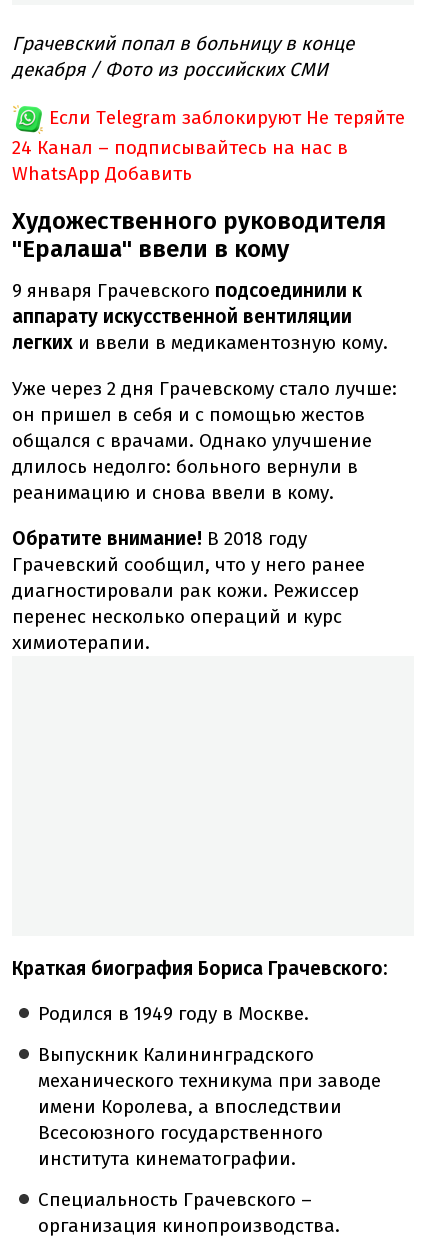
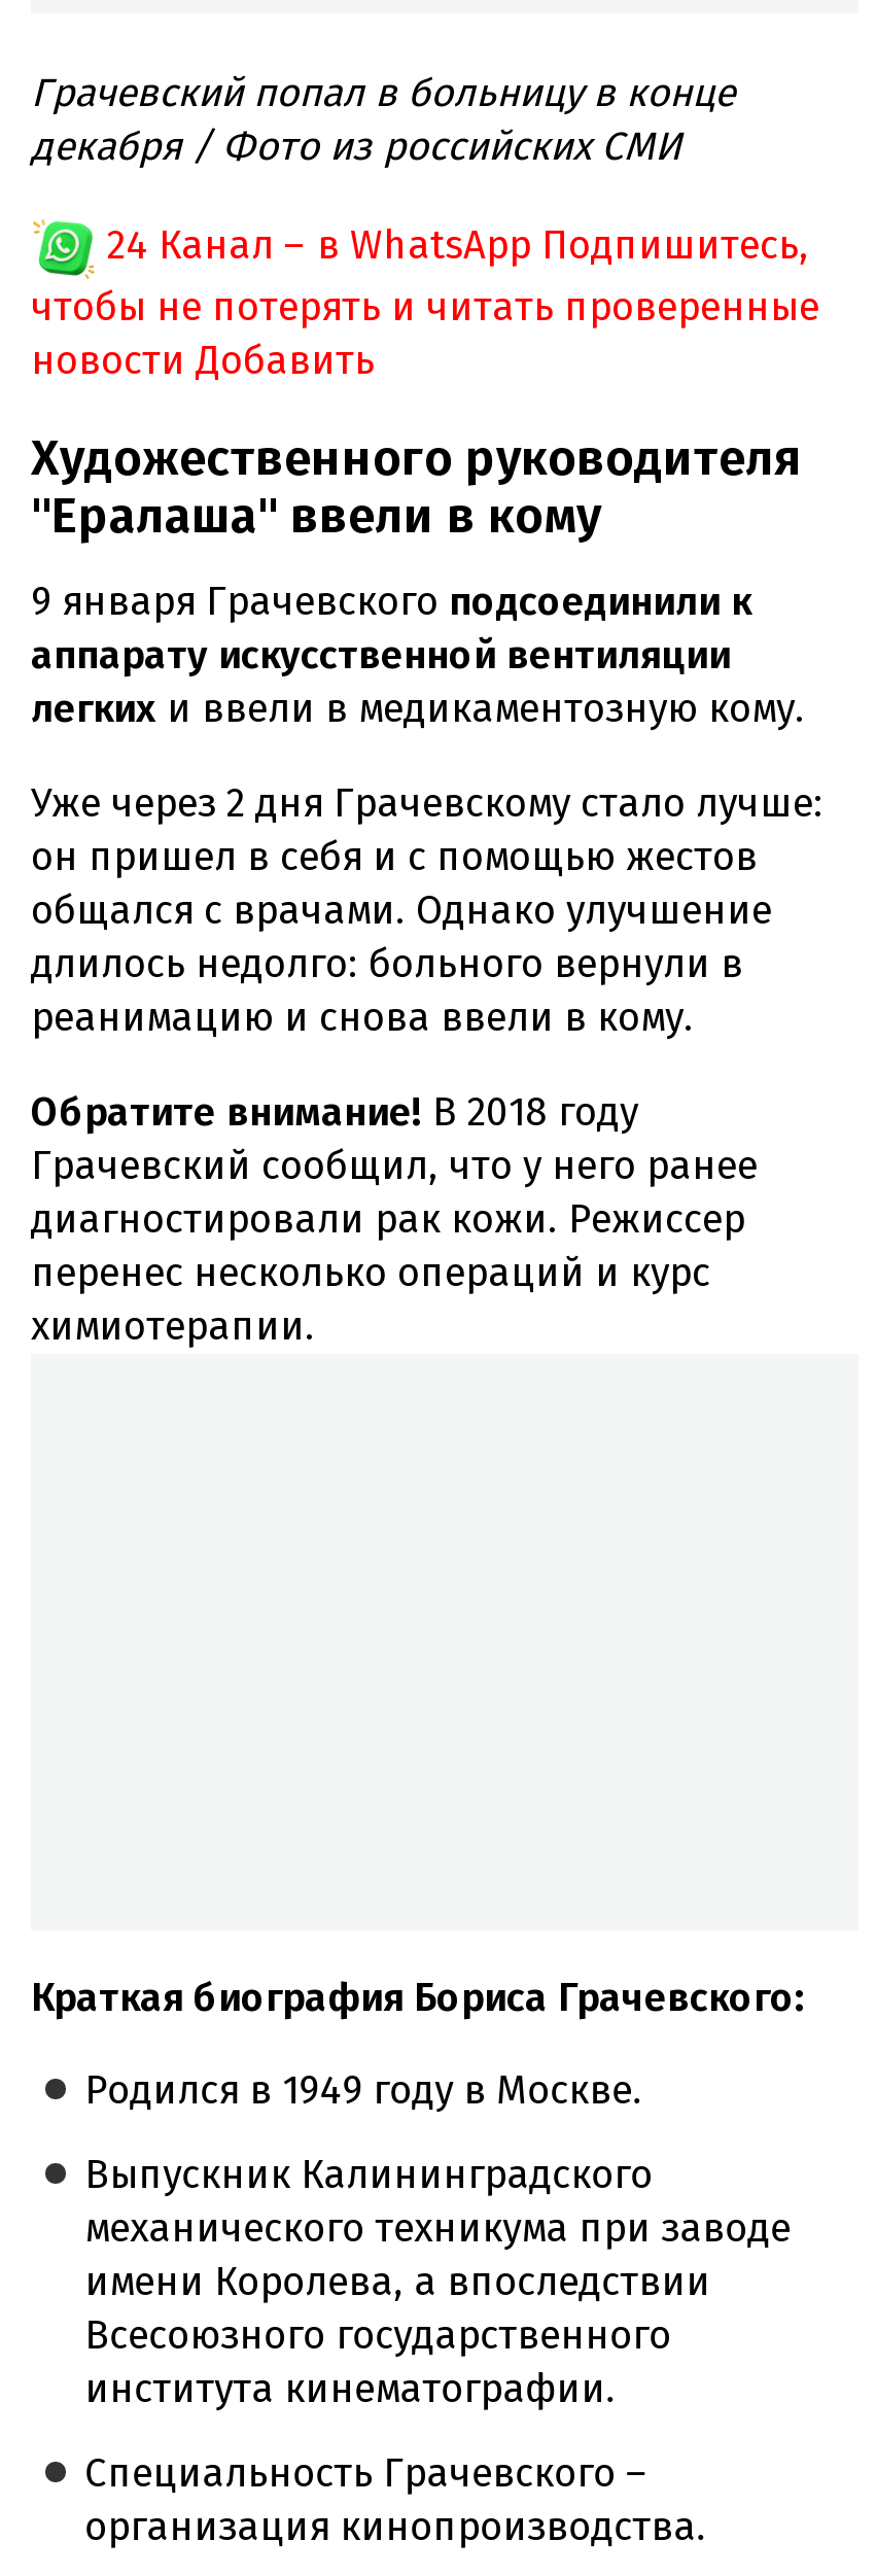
[12,106,405,185] Если Telegram заблокируют Не теряйте | 24 Канал – подписывайтесь на нас в | WhatsApp Добавить -> [31,222,819,384] 24 Канал – в WhatsApp Подпишитесь, | чтобы не потерять и читать проверенные | новости Добавить

